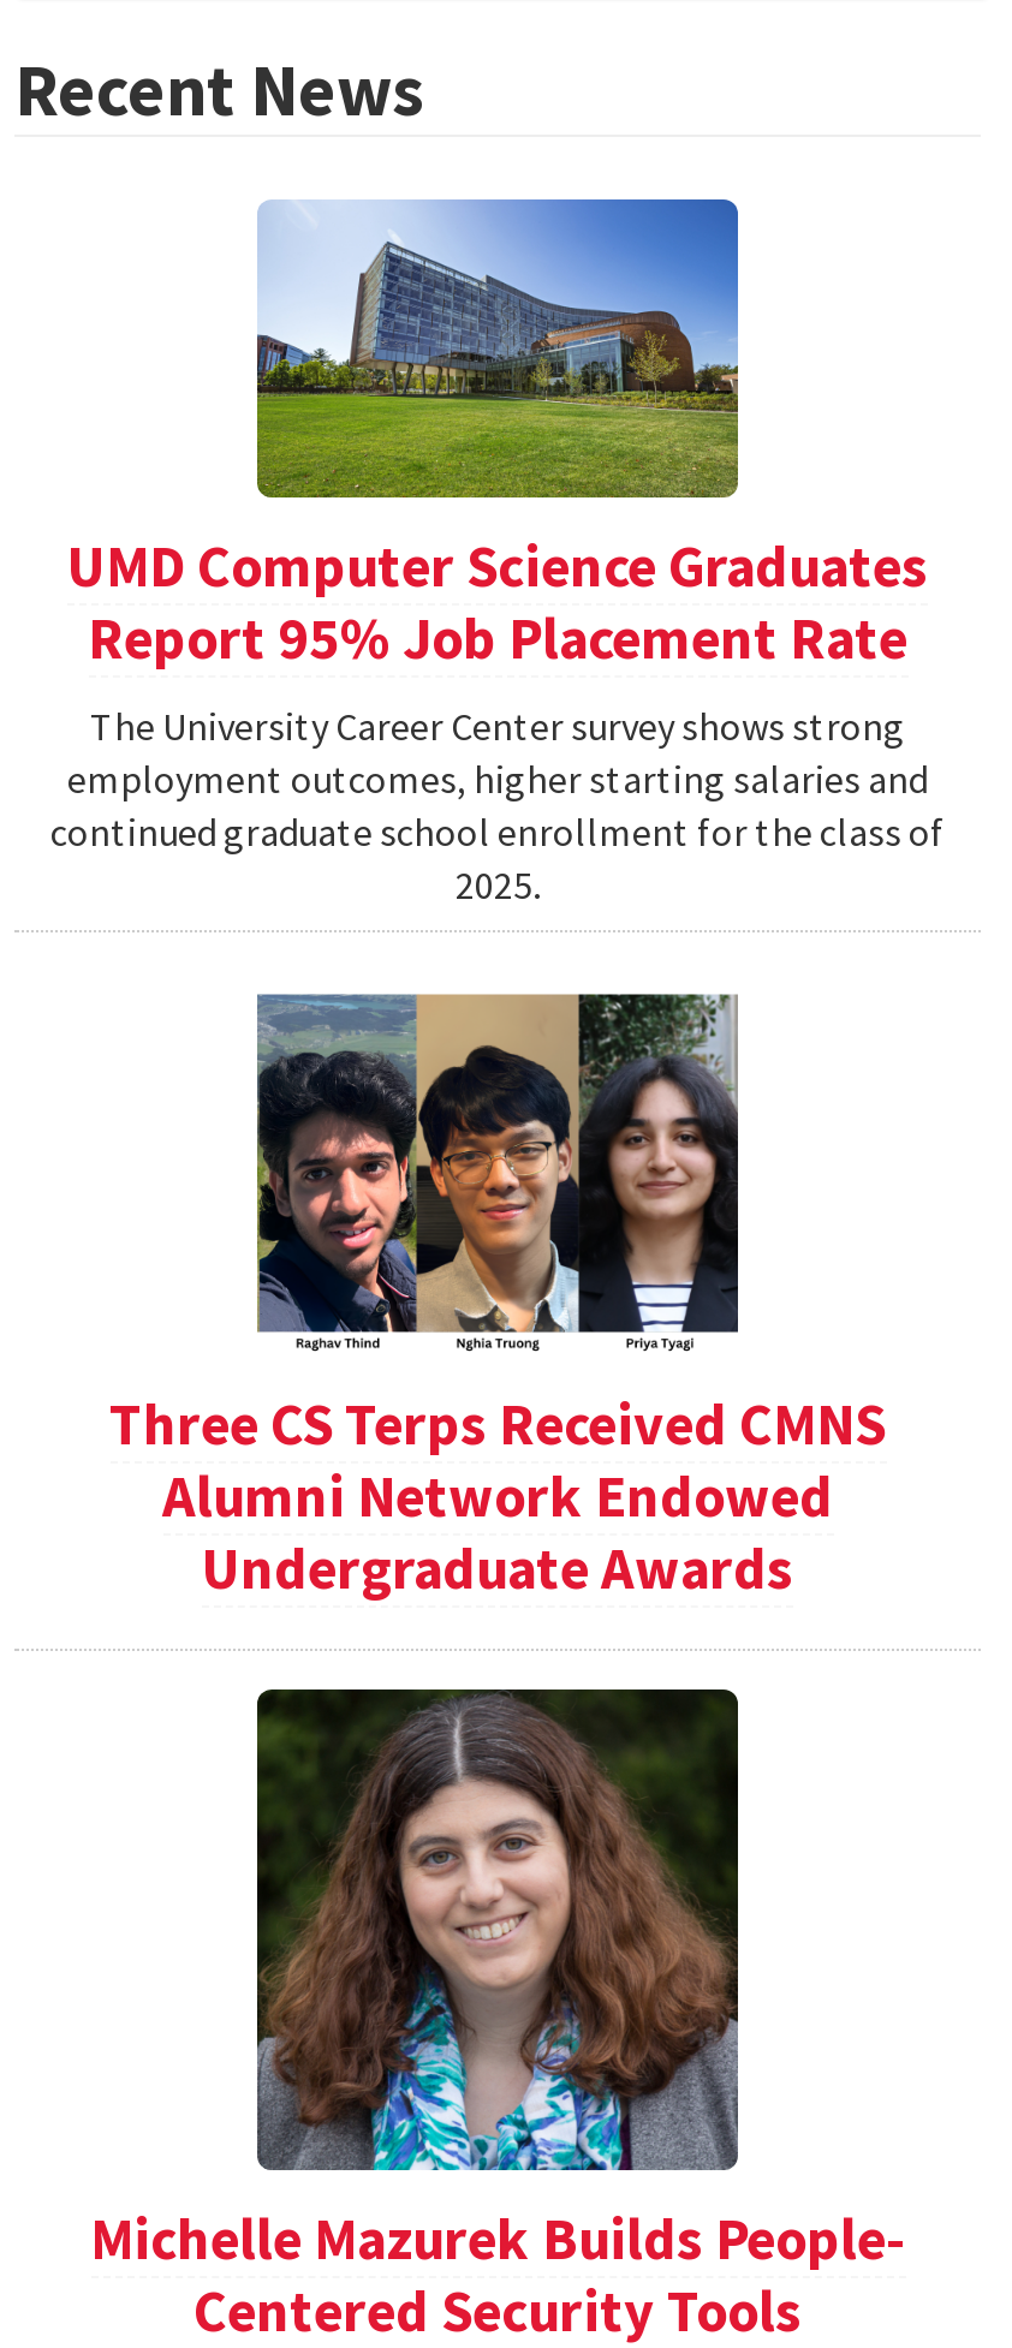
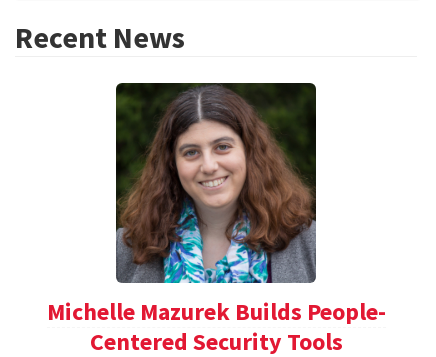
[50,197,945,908] [image] | UMD Computer Science Graduates | Report 95% Job Placement Rate | The University Career Center survey shows strong | employment outcomes, higher starting salaries and | continued graduate school enrollment for the class of | 2025. -> none
[109,993,886,1605] [image] | Three CS Terps Received CMNS | Alumni Network Endowed | Undergraduate Awards -> none

